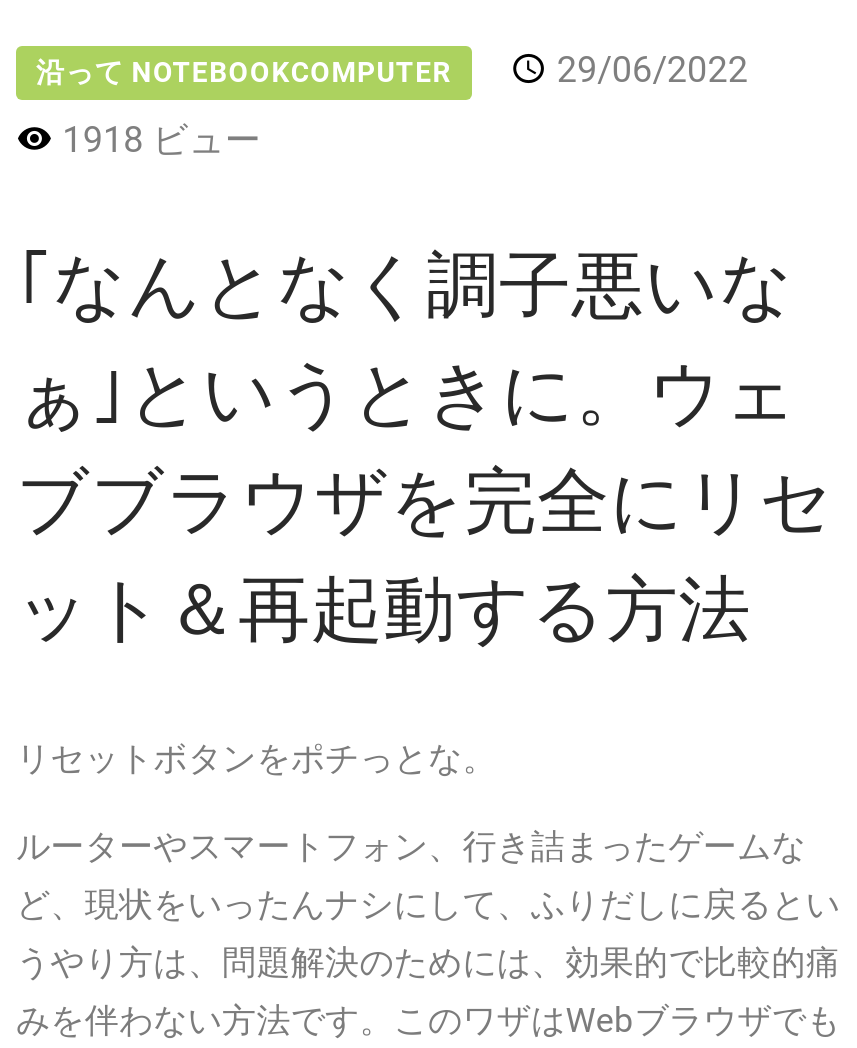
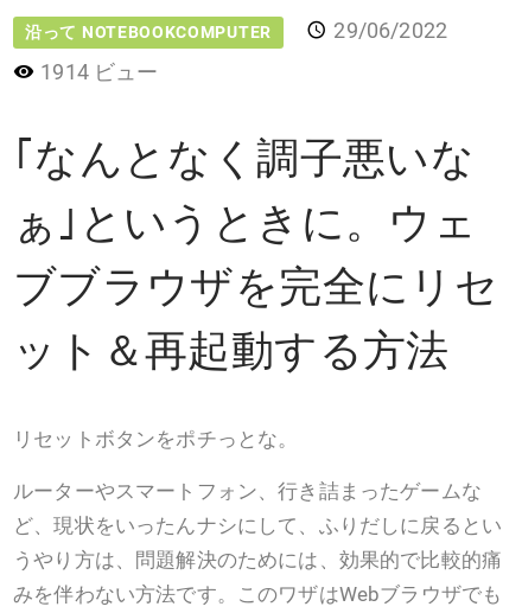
[62,117,261,159] 1918 ビュー -> [41,59,158,84] 1914 ビュー

